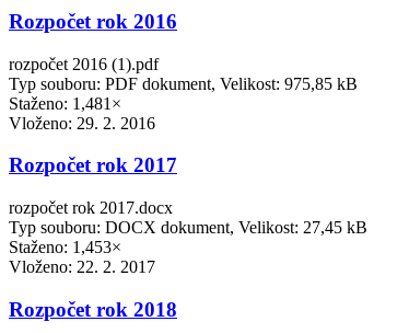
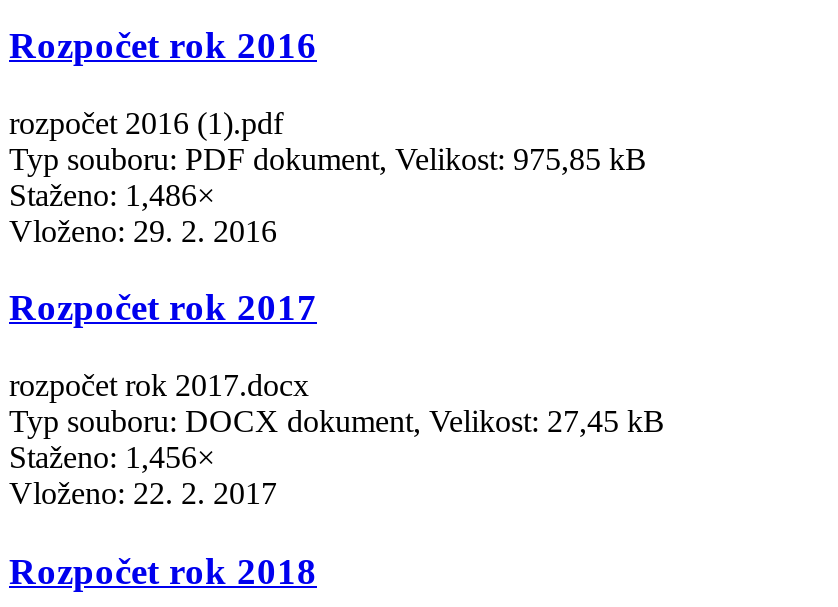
[9,94,121,112] Staženo: 1,481× -> [9,177,215,211] Staženo: 1,486×
[9,238,121,256] Staženo: 1,453× -> [9,440,215,474] Staženo: 1,456×

